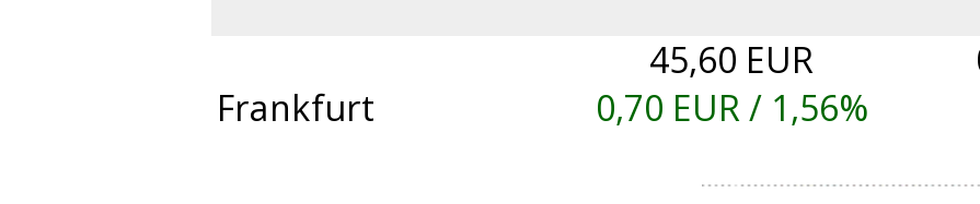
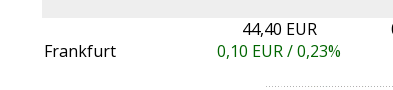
[649,36,814,84] 45,60 EUR -> [242,18,317,40] 44,40 EUR
[596,84,867,132] 0,70 EUR / 1,56% -> [217,40,341,62] 0,10 EUR / 0,23%

